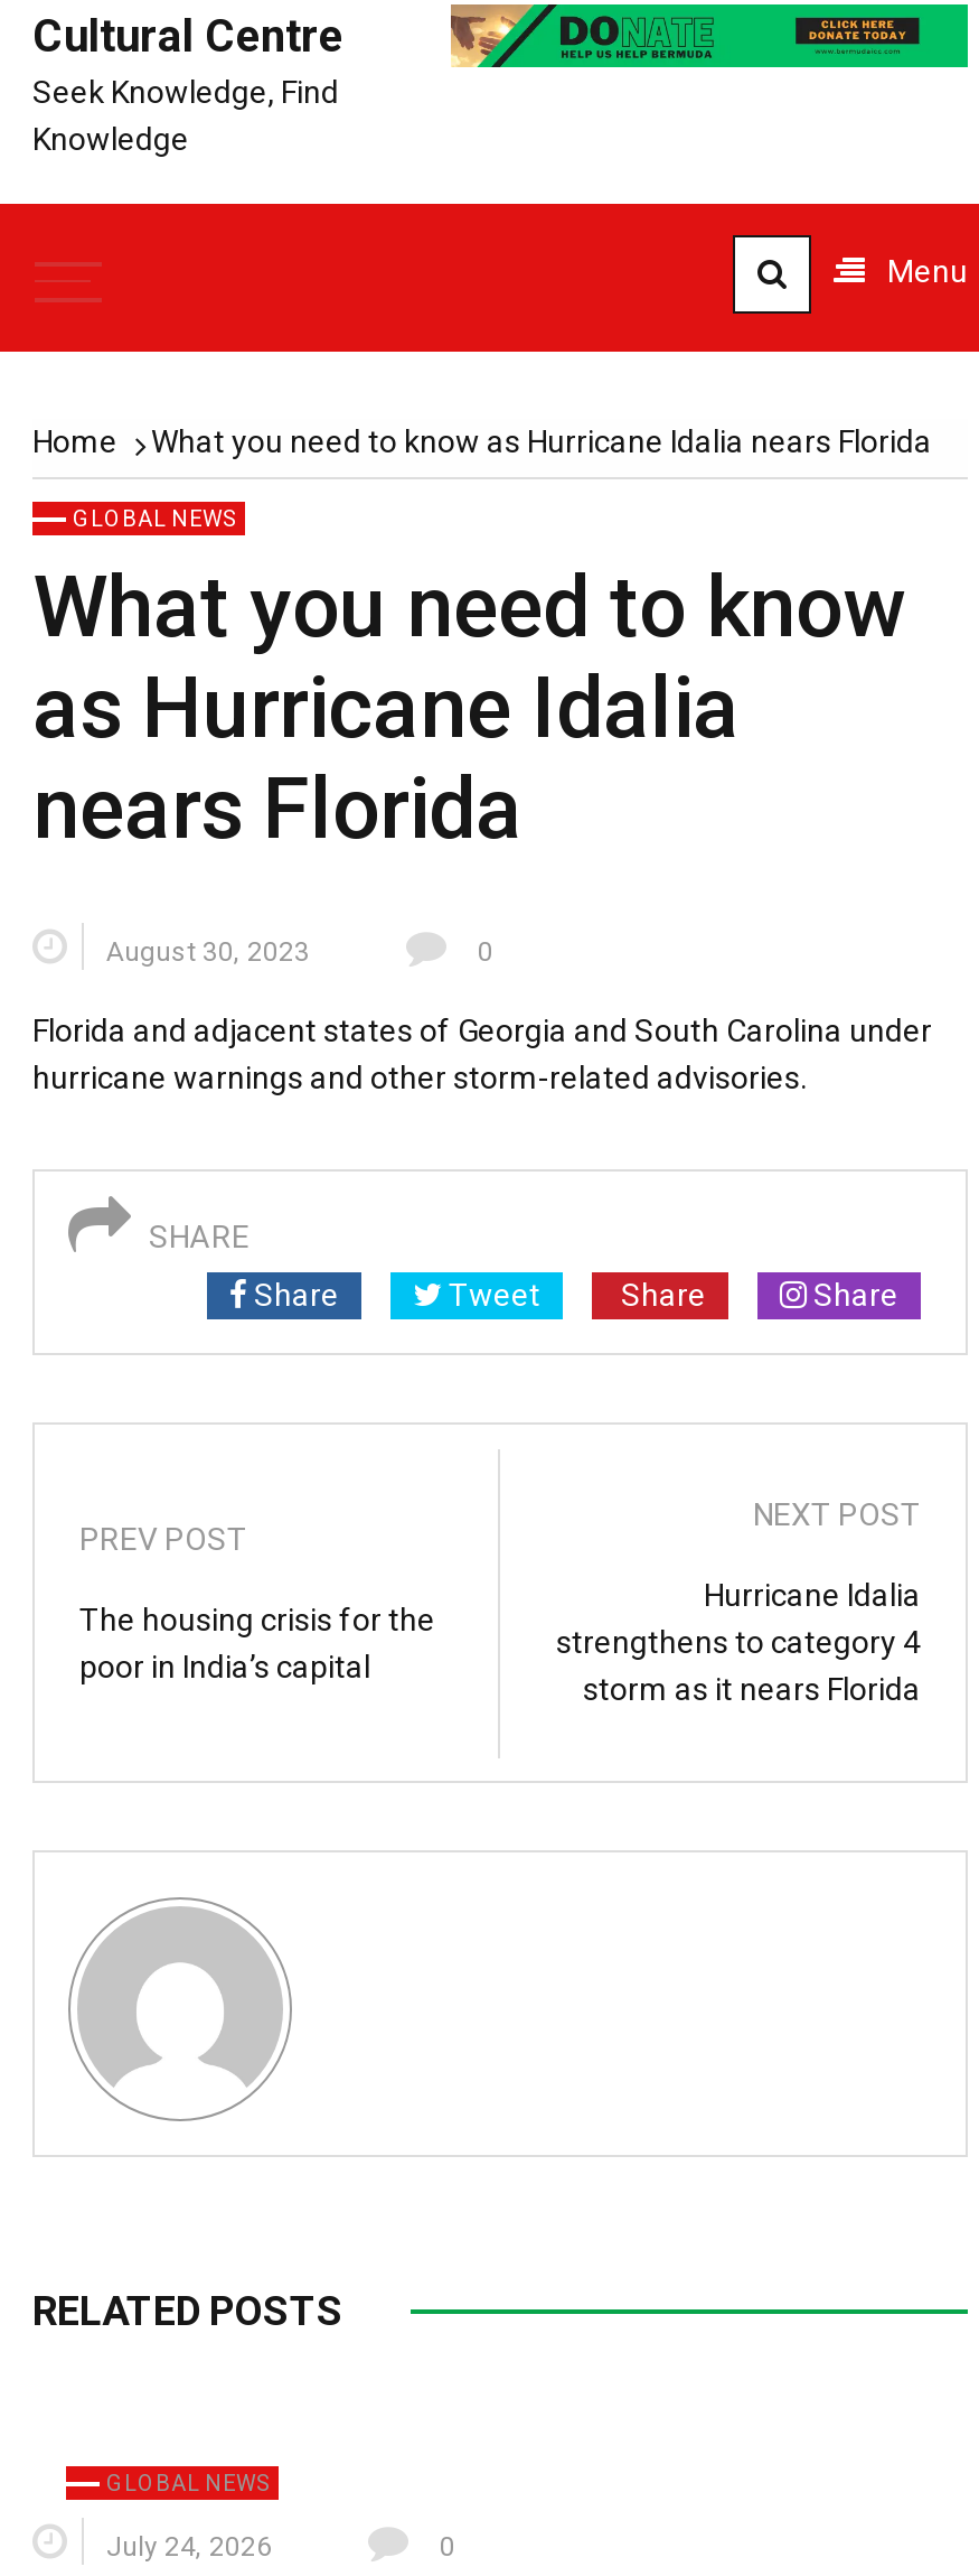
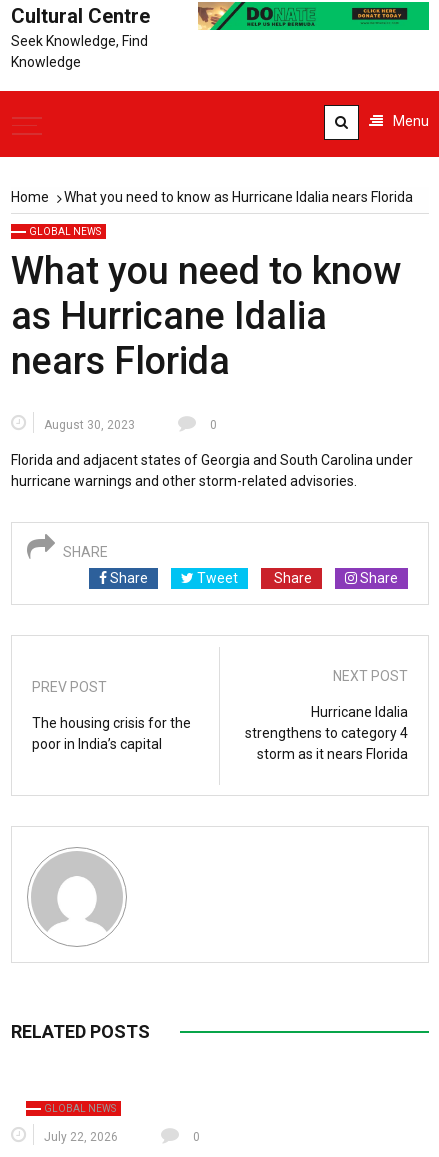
[106,2531,272,2563] July 24, 2026 -> [44,1130,118,1144] July 22, 2026

